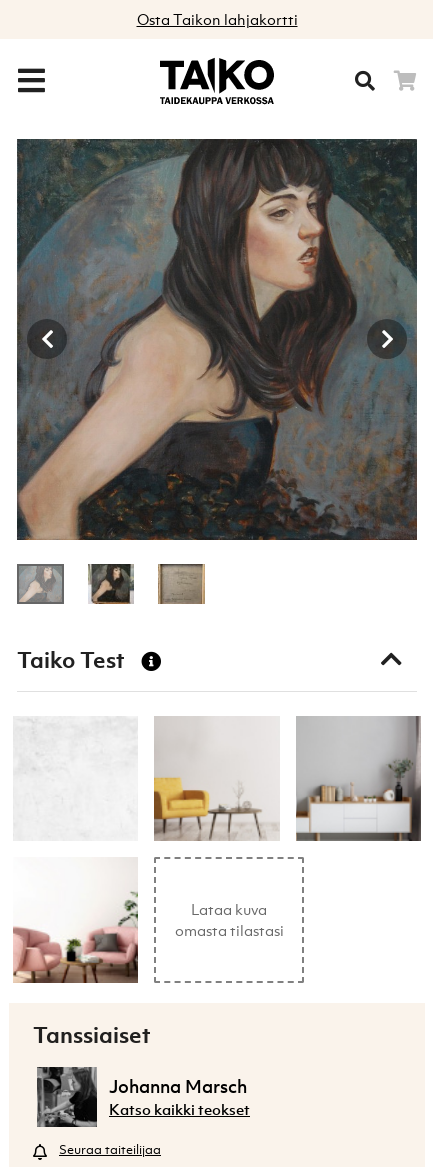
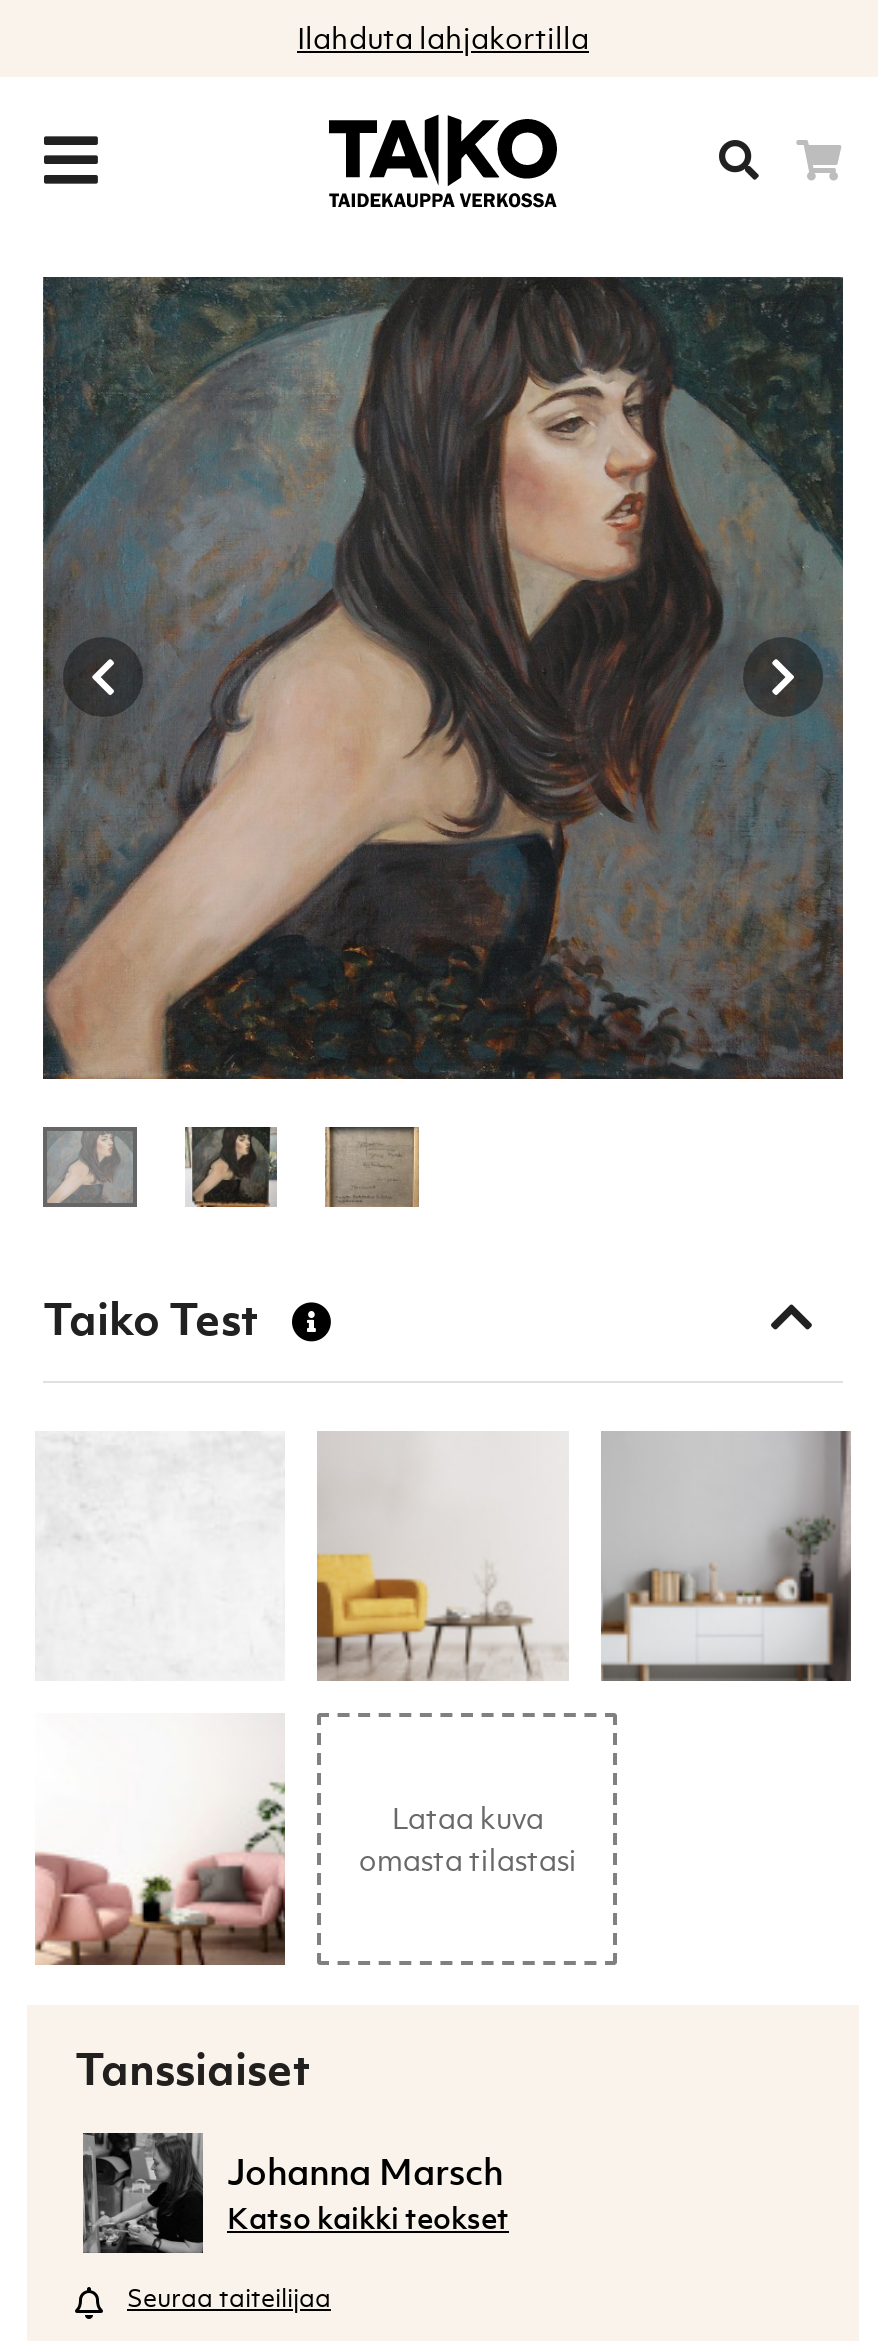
[136,8,297,28] Osta Taikon lahjakortti -> [297,16,589,56] Ilahduta lahjakortilla

